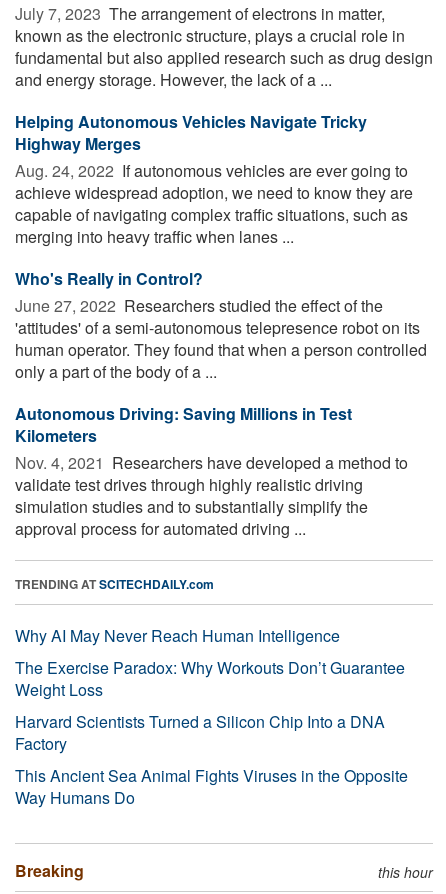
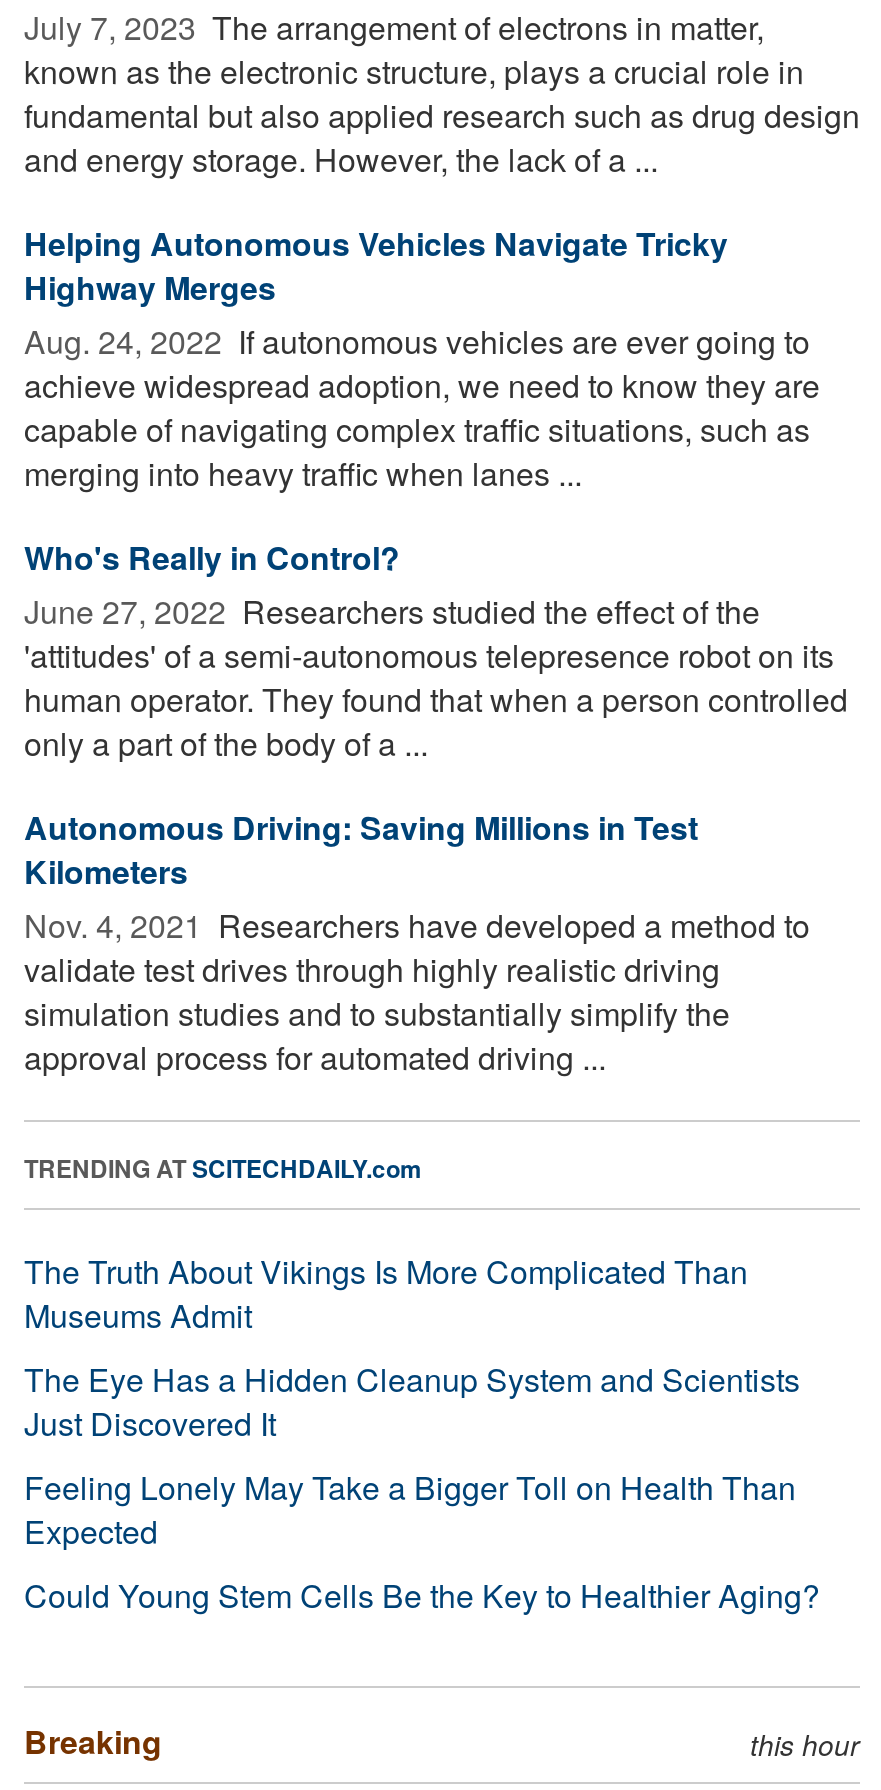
[15,624,408,809] Why AI May Never Reach Human Intelligence | The Exercise Paradox: Why Workouts Don’t Guarantee | Weight Loss | Harvard Scientists Turned a Silicon Chip Into a DNA | Factory | This Ancient Sea Animal Fights Viruses in the Opposite | Way Humans Do -> [24,1248,820,1618] The Truth About Vikings Is More Complicated Than | Museums Admit | The Eye Has a Hidden Cleanup System and Scientists | Just Discovered It | Feeling Lonely May Take a Bigger Toll on Health Than | Expected | Could Young Stem Cells Be the Key to Healthier Aging?

